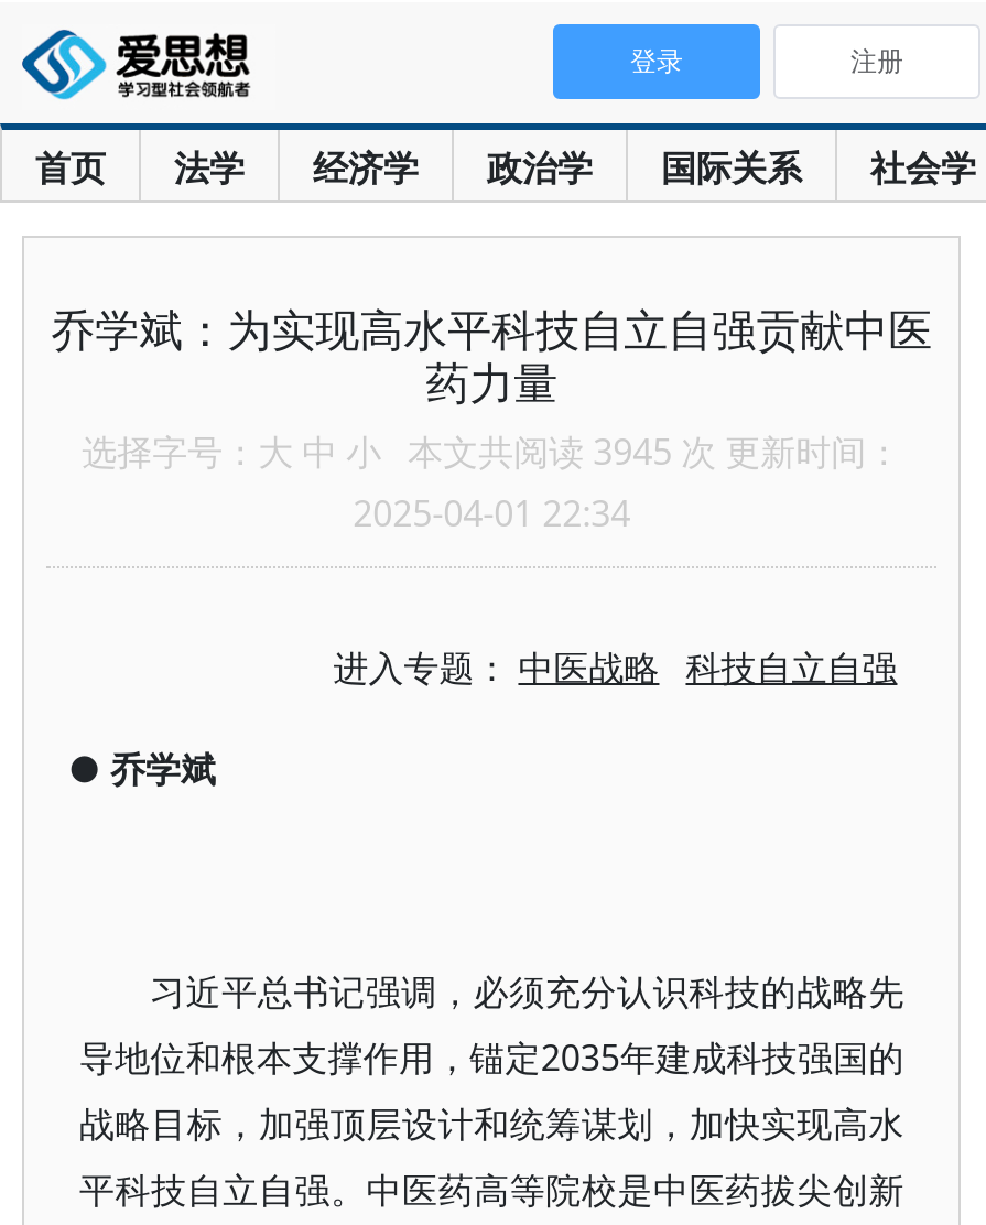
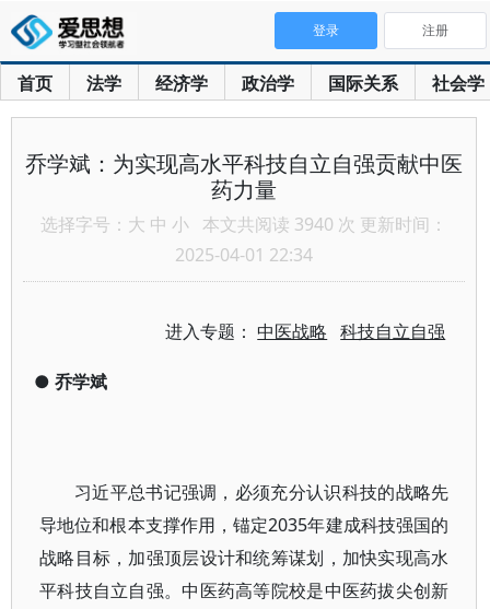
[82,427,901,476] 选择字号：大 中 小本文共阅读 3945 次 更新时间： -> [41,212,447,236] 选择字号：大 中 小本文共阅读 3940 次 更新时间：

